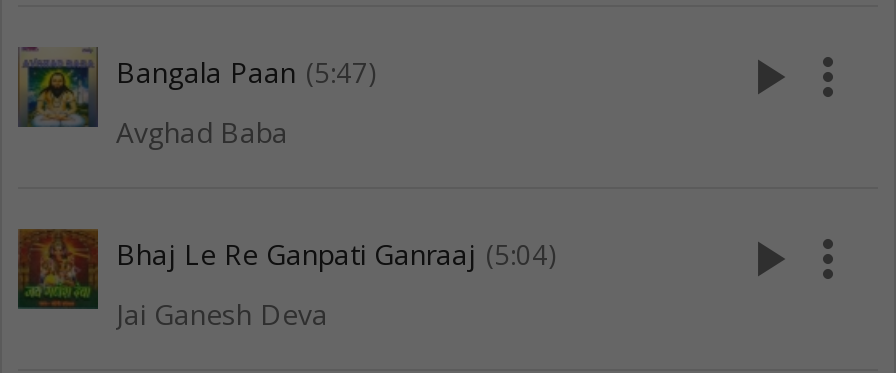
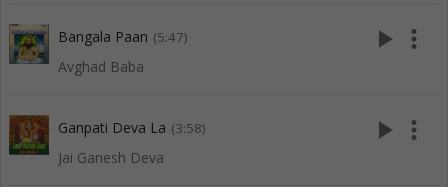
[116,236,556,274] Bhaj Le Re Ganpati Ganraaj (5:04) -> [58,118,206,137] Ganpati Deva La (3:58)

